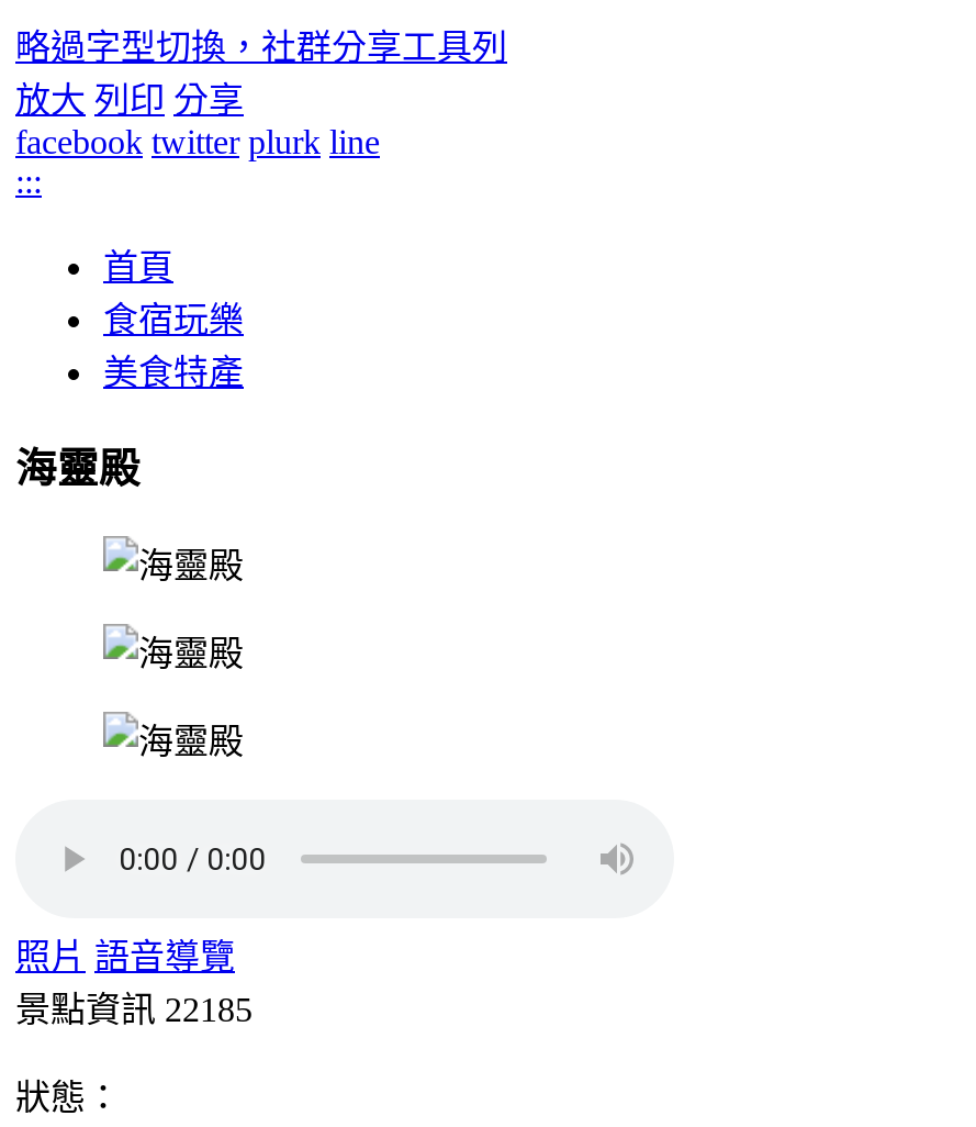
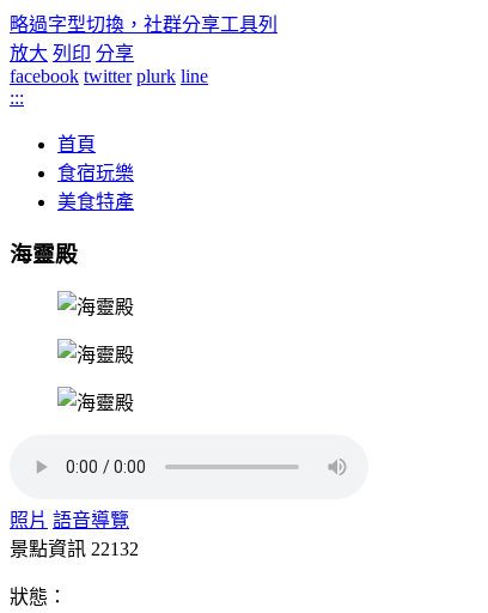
[15,991,253,1028] 景點資訊22185 -> [10,539,139,559] 景點資訊22132

